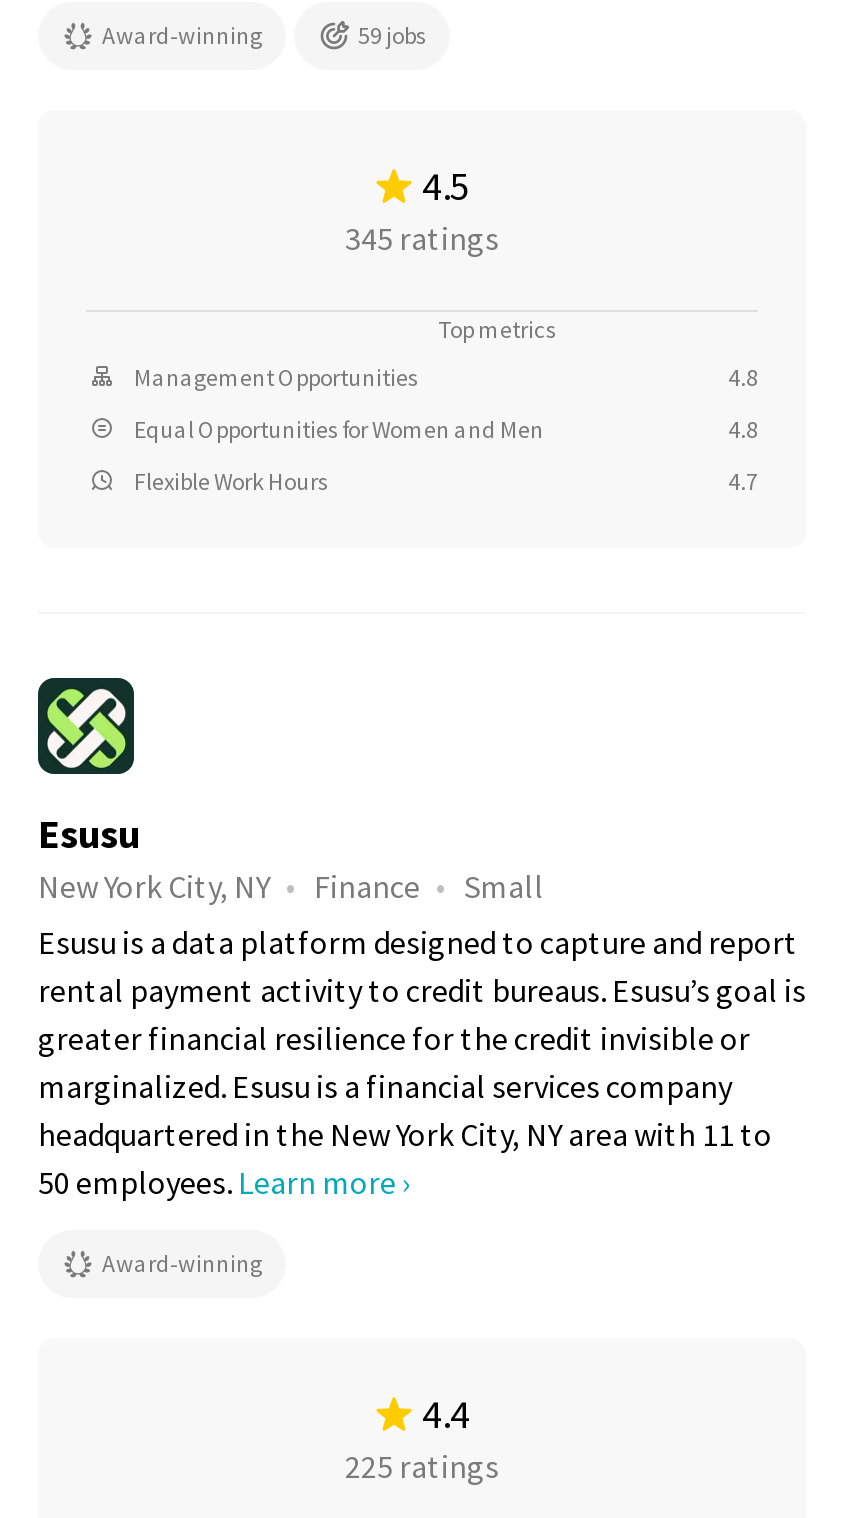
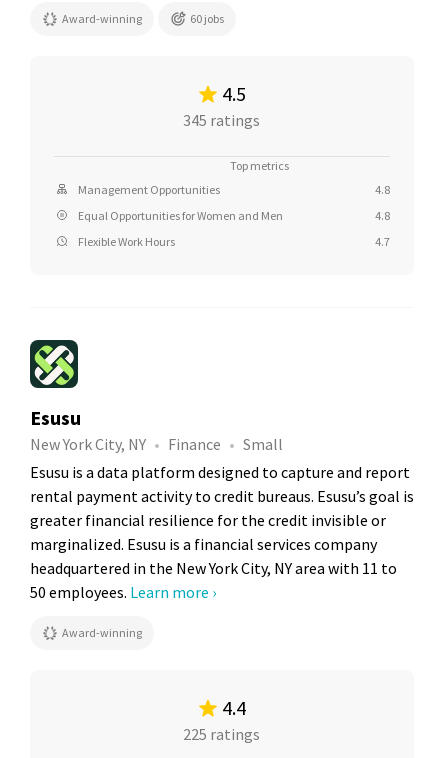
[358,20,426,50] 59 jobs -> [190,11,224,26] 60 jobs

